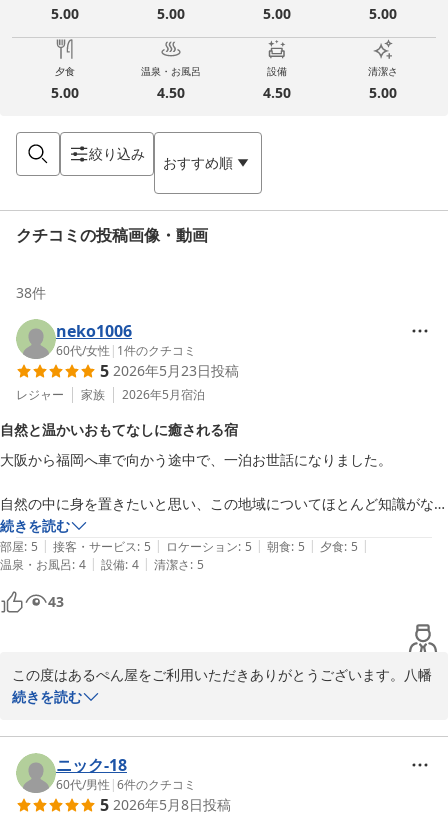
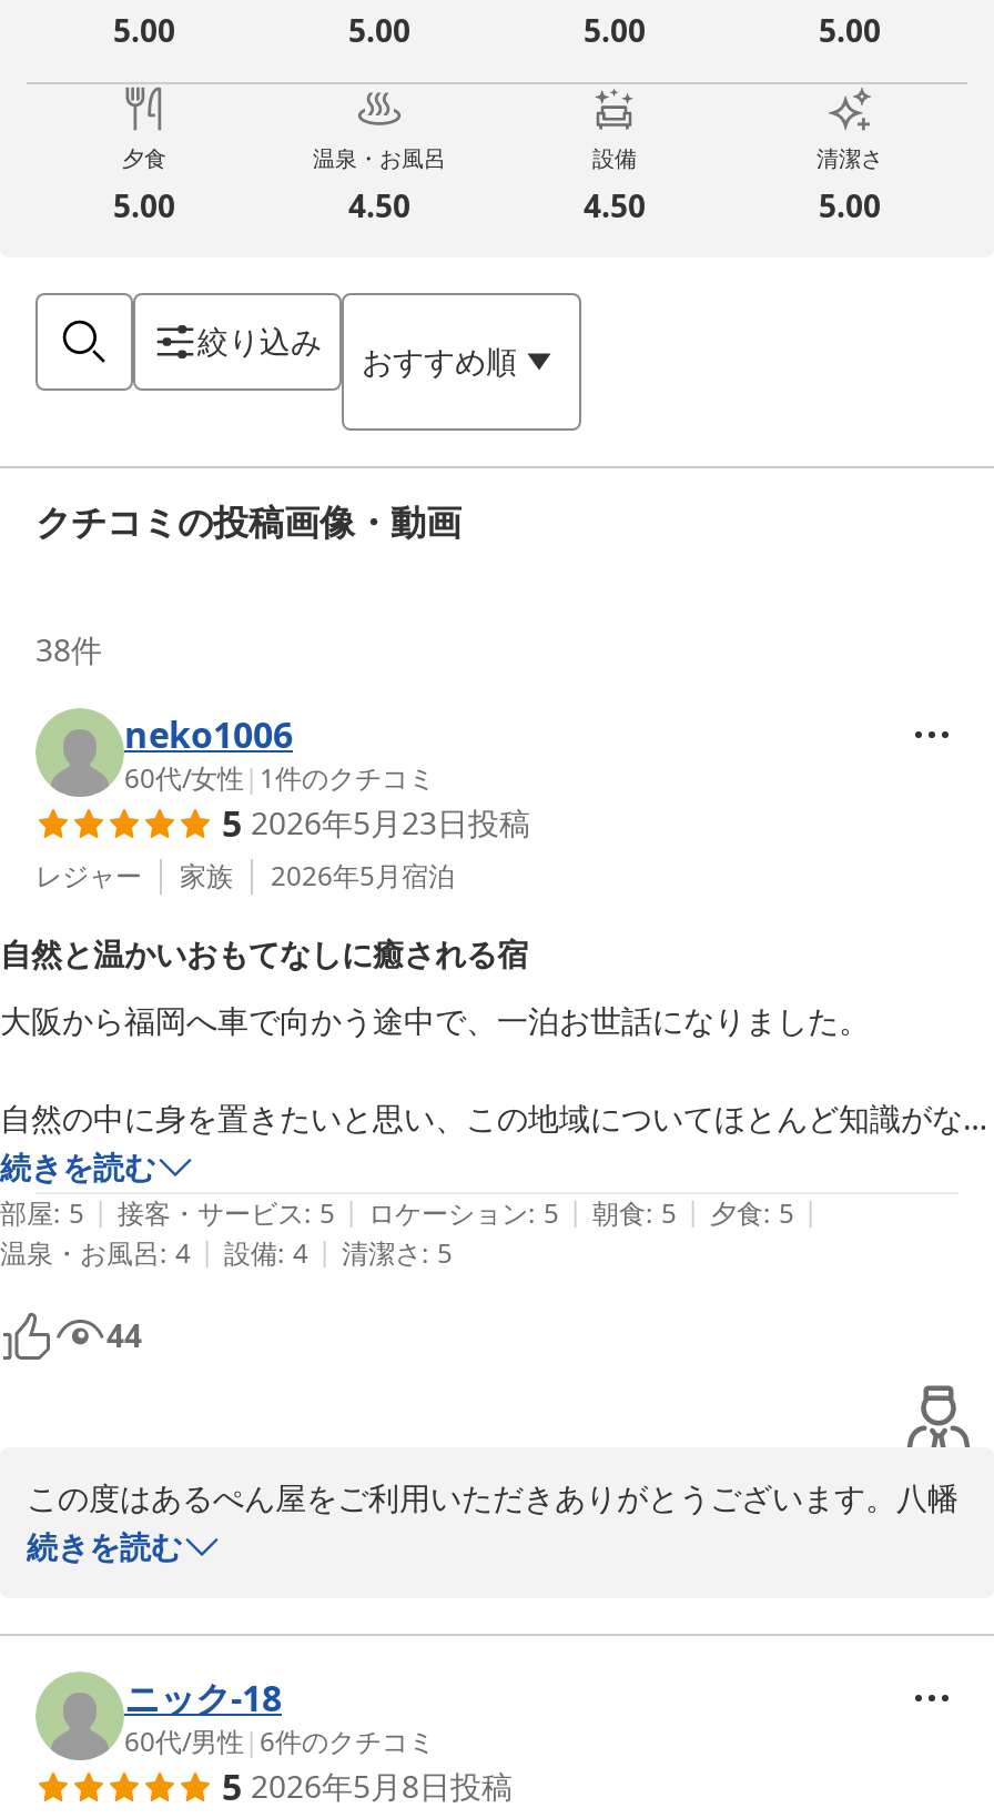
[48,592,64,611] 43 -> [106,1314,142,1356] 44

